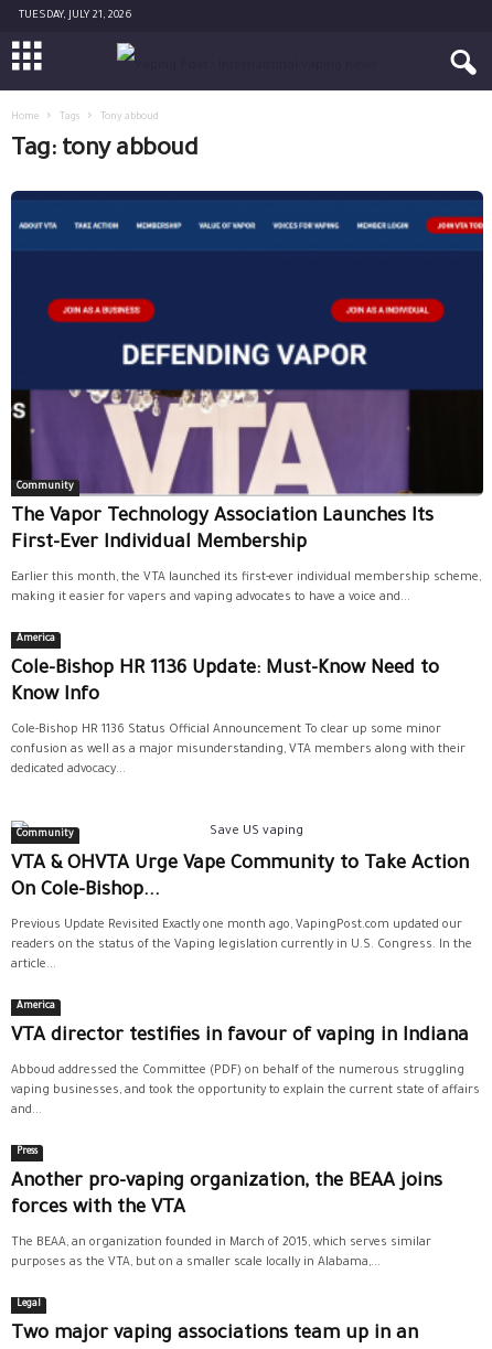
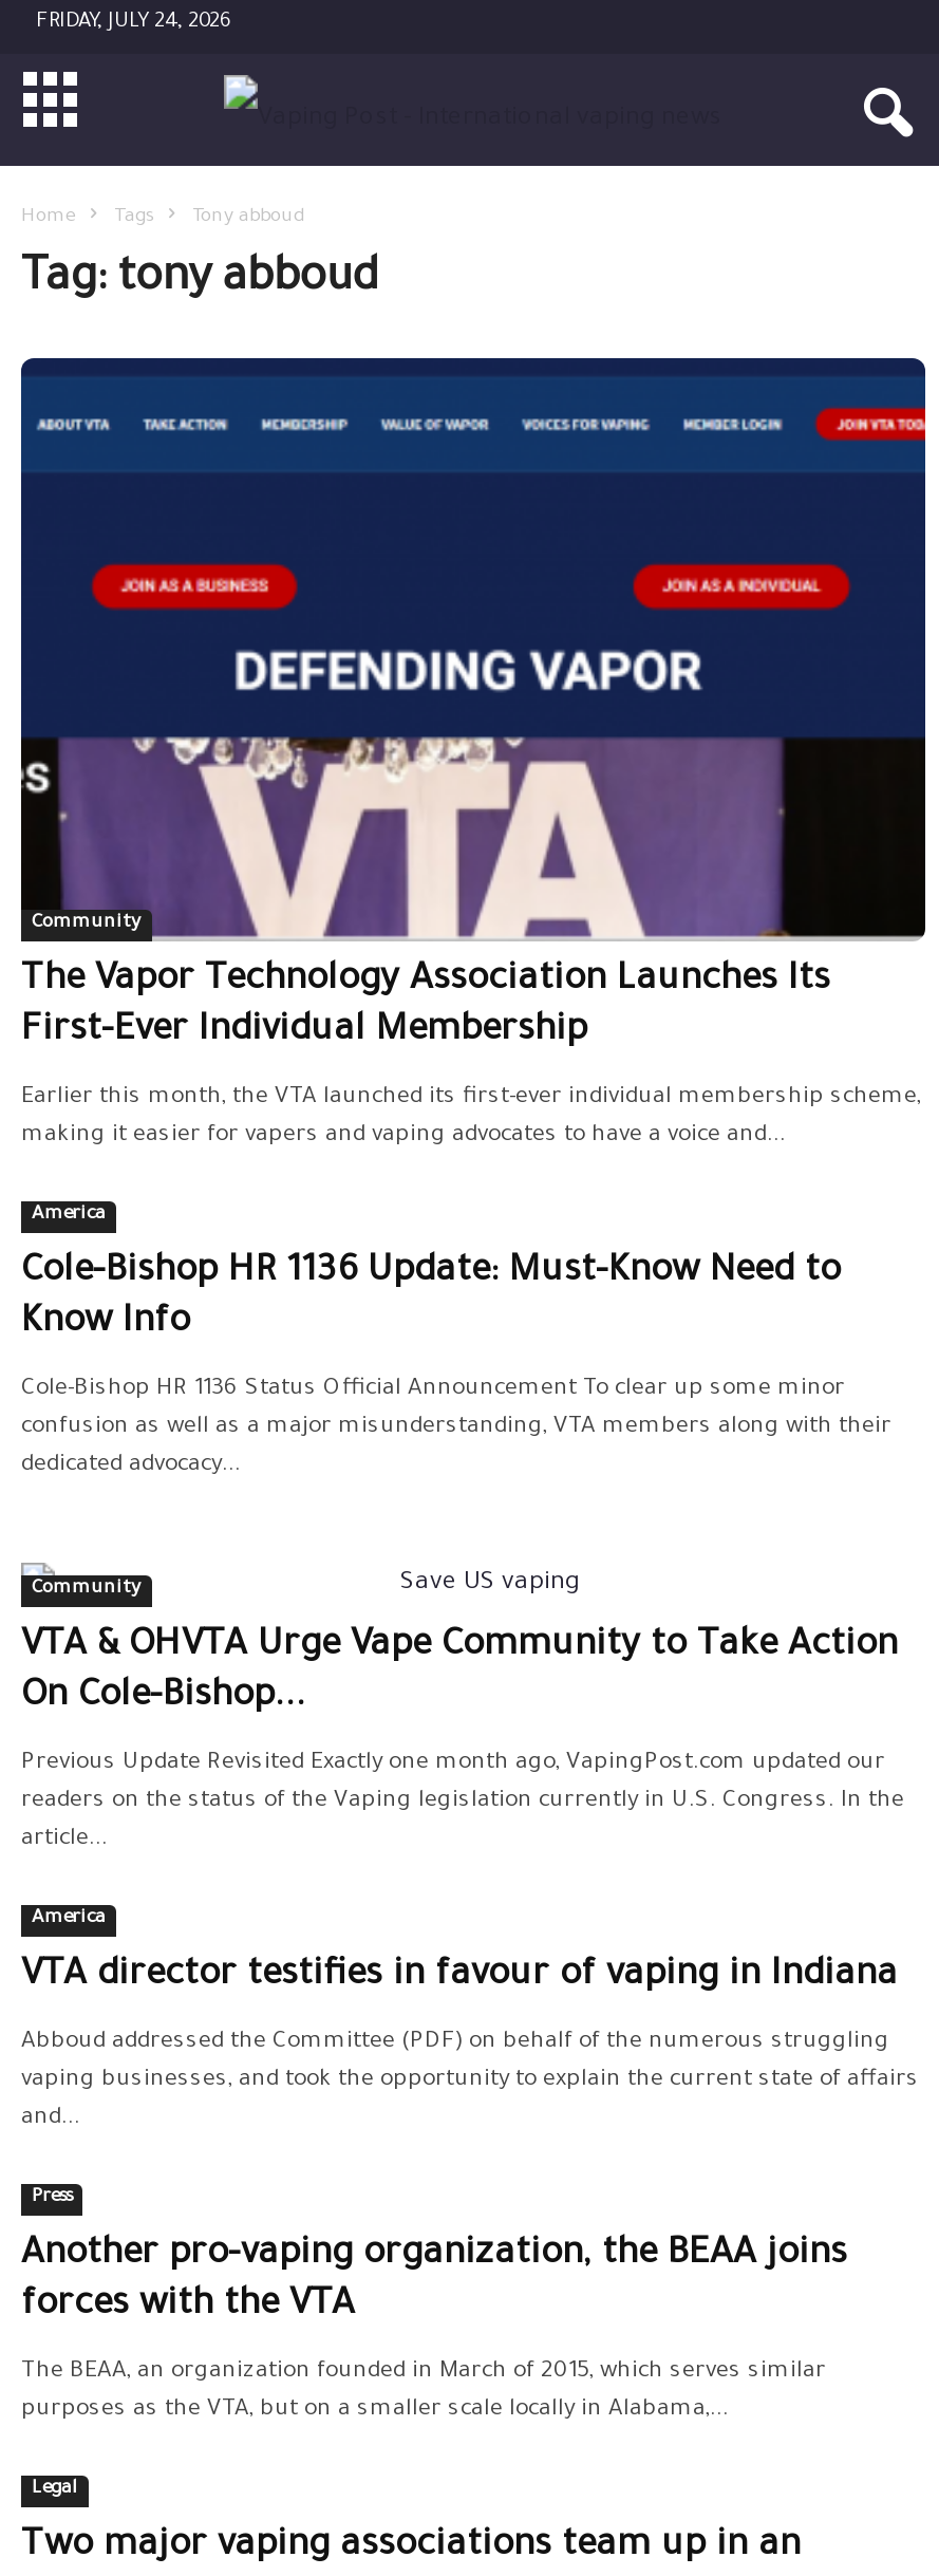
[19,10,132,22] TUESDAY, JULY 21, 2026 -> [36,12,234,35] FRIDAY, JULY 24, 2026

